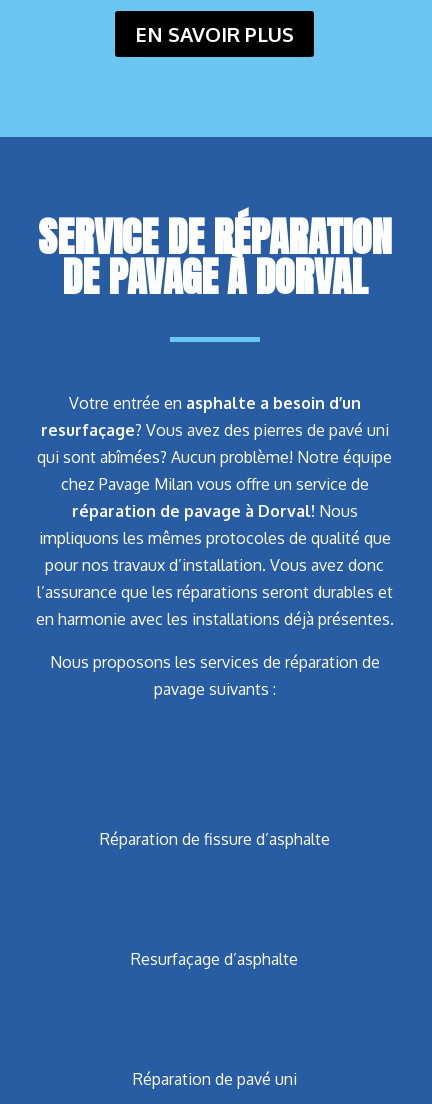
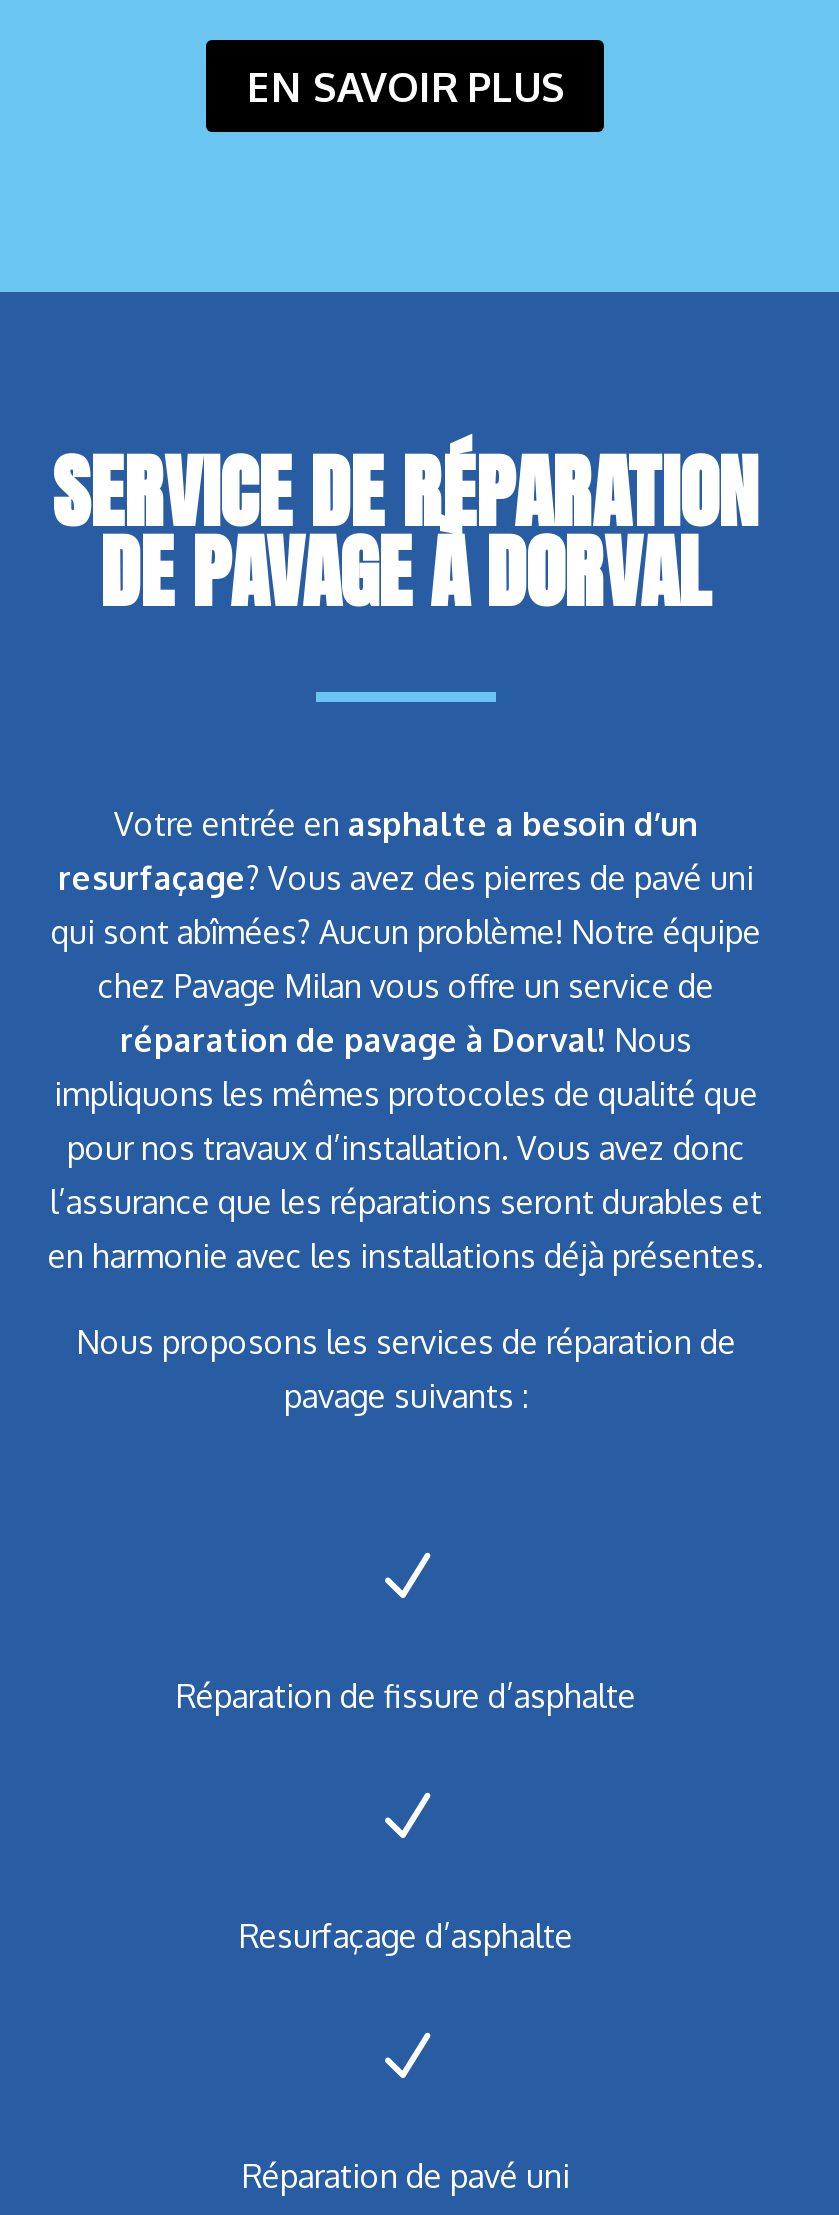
none -> [373,1544,439,1610] N
none -> [373,1784,439,1850] N
none -> [373,2024,439,2090] N

